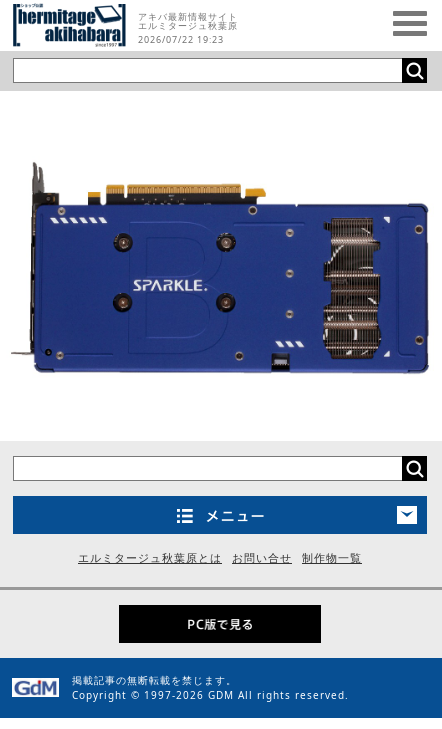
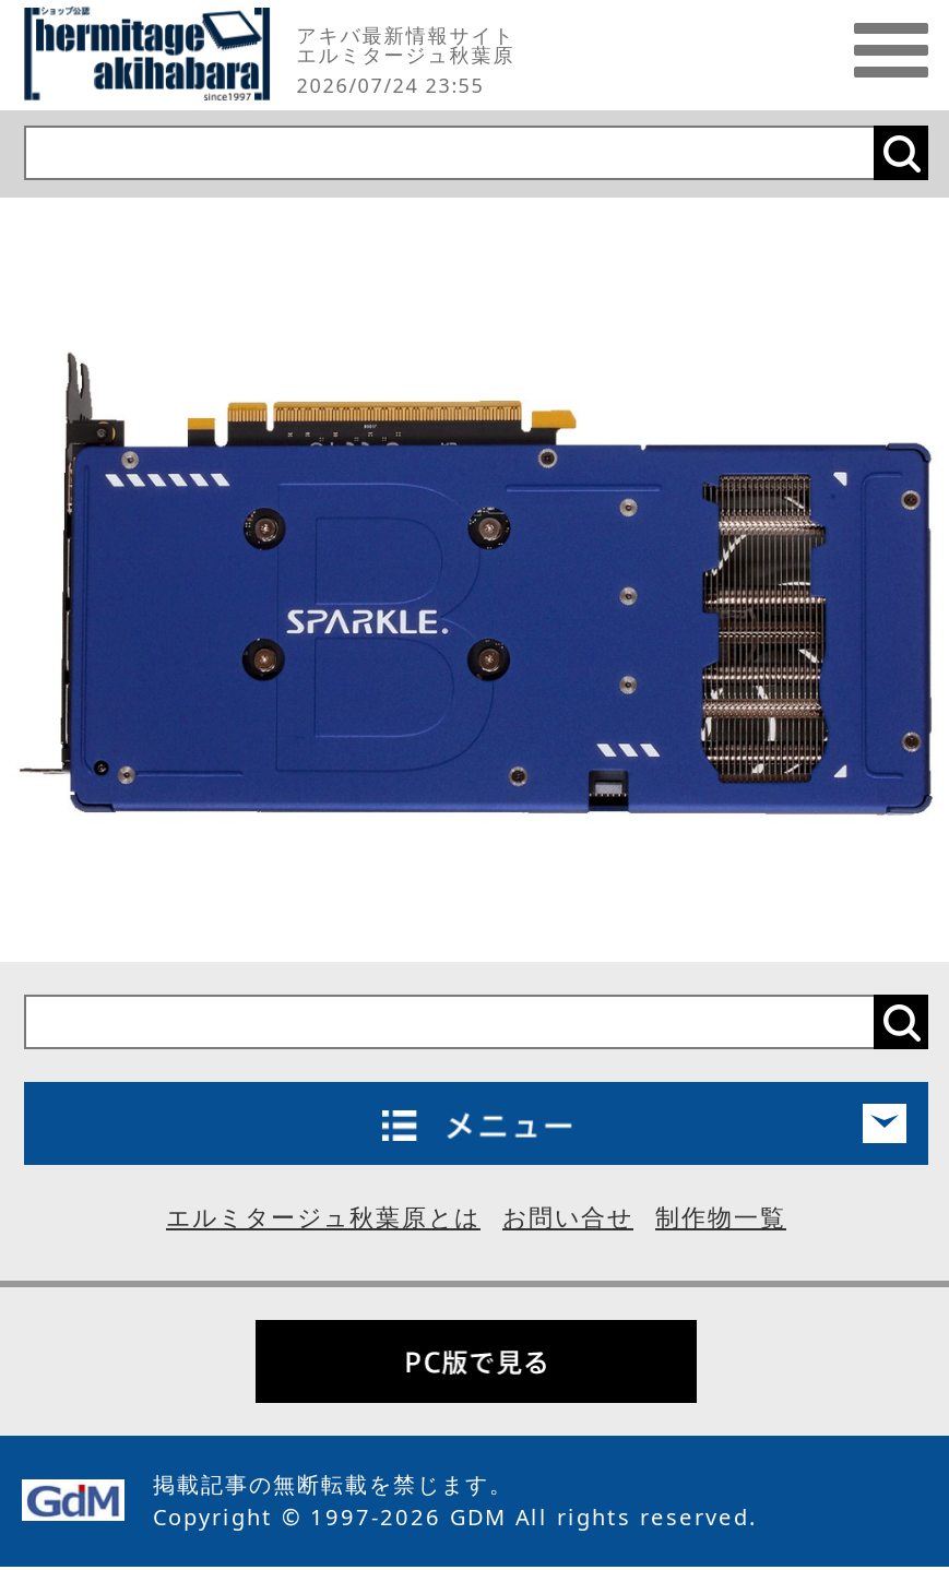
[138,33,224,46] 2026/07/22 19:23 -> [297,71,484,99] 2026/07/24 23:55

